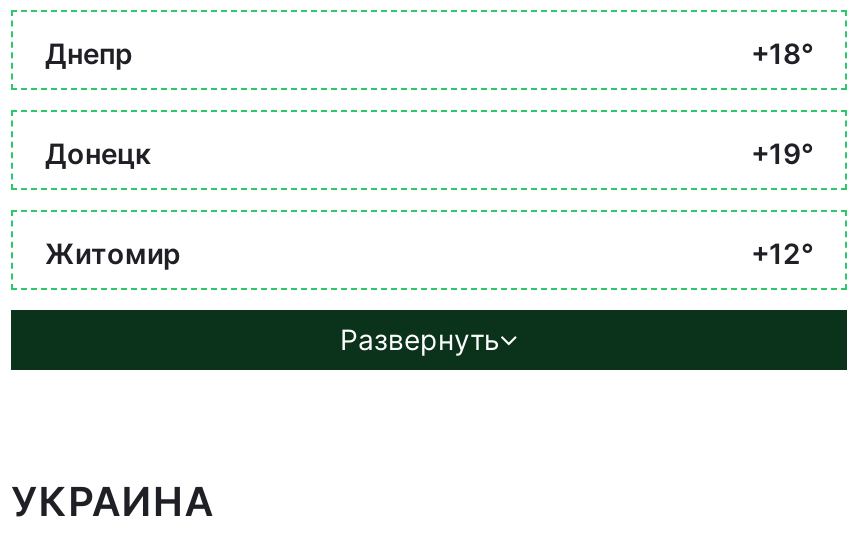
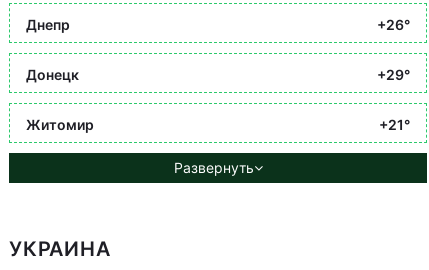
[751,35,813,69] +18° -> [377,15,410,32] +26°
[751,135,813,169] +19° -> [377,65,410,82] +29°
[751,235,813,269] +12° -> [379,115,410,132] +21°

